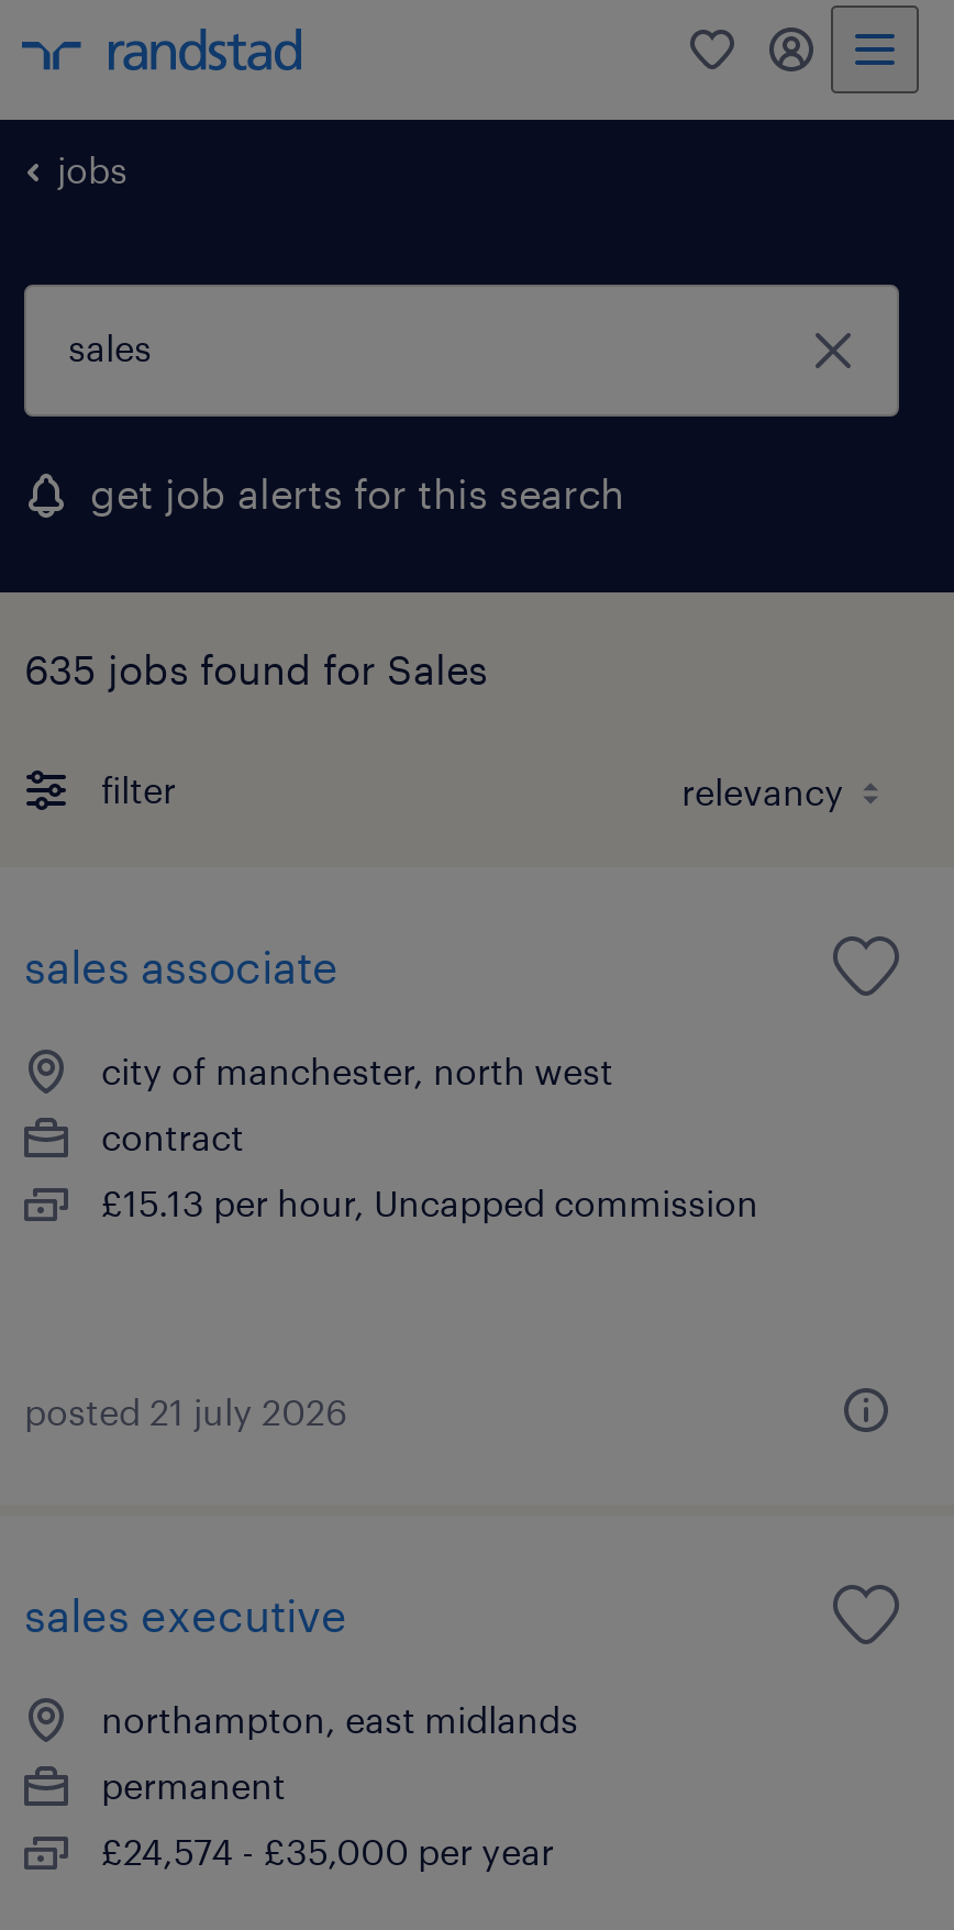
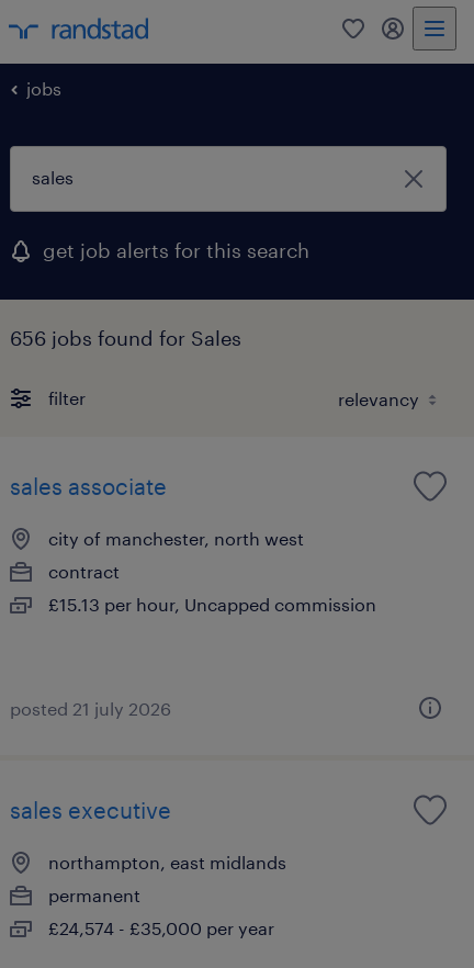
[24,645,488,694] 635 jobs found for Sales -> [10,326,241,350] 656 jobs found for Sales

